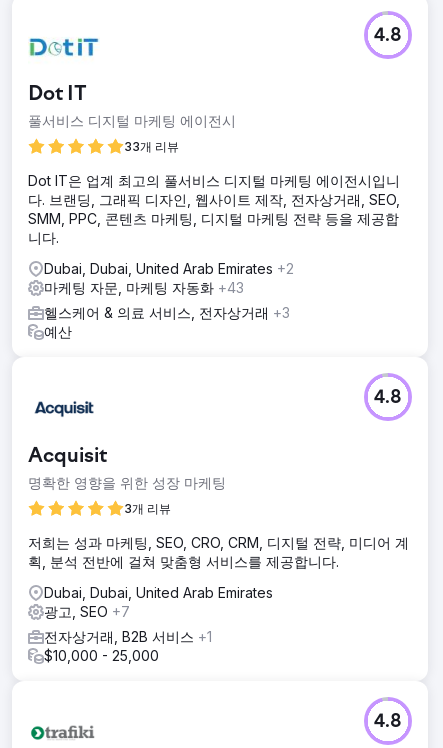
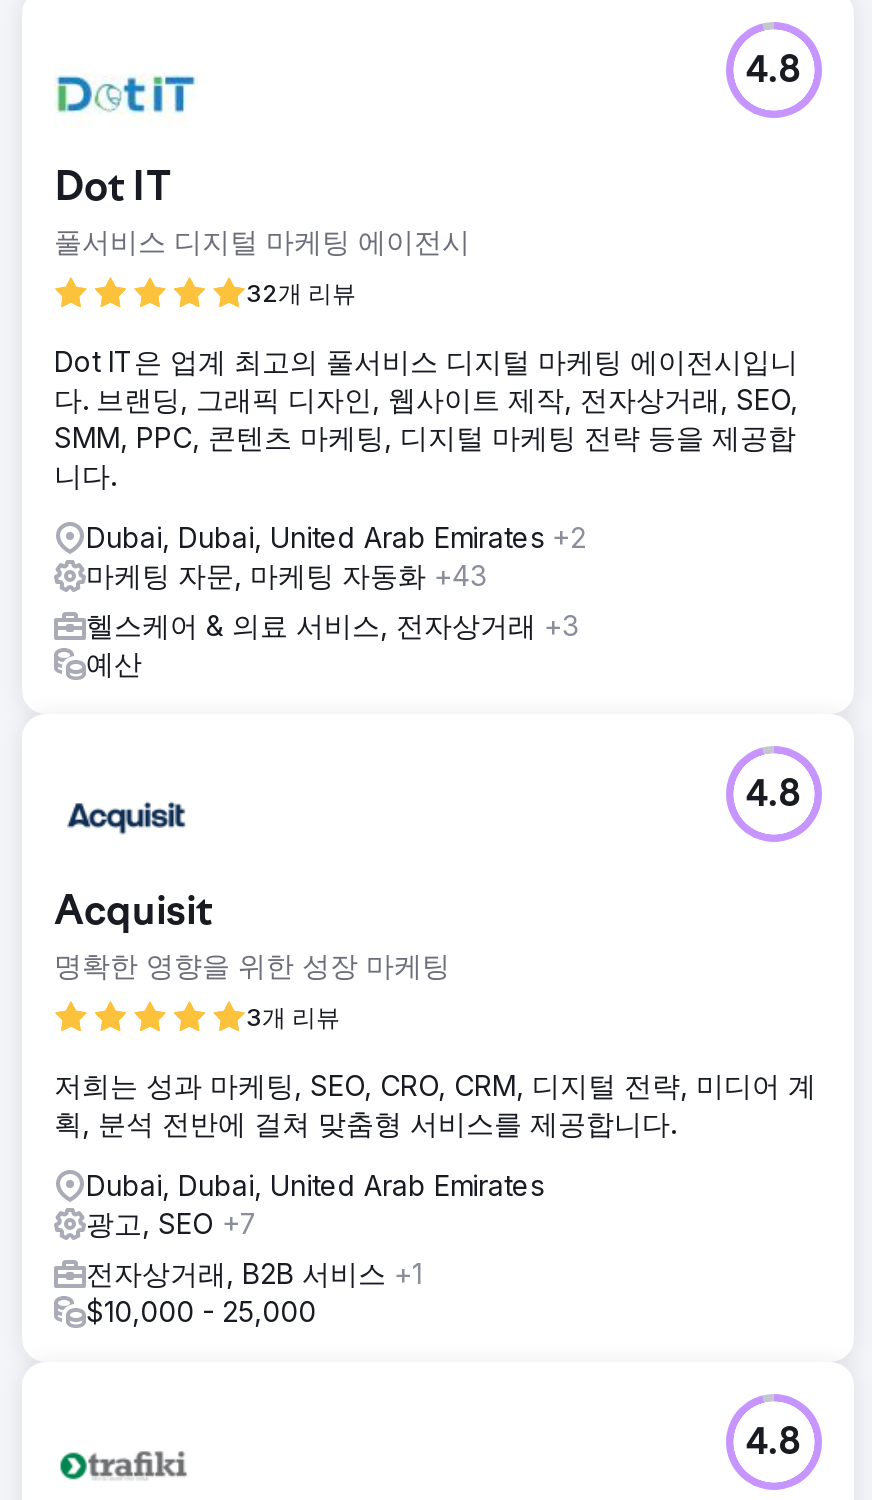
[124,139,179,154] 33개 리뷰 -> [246,277,356,307] 32개 리뷰

